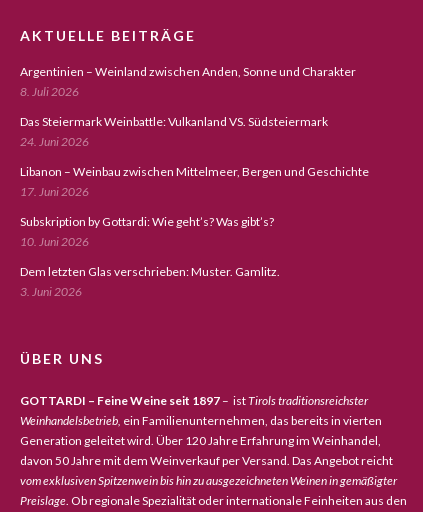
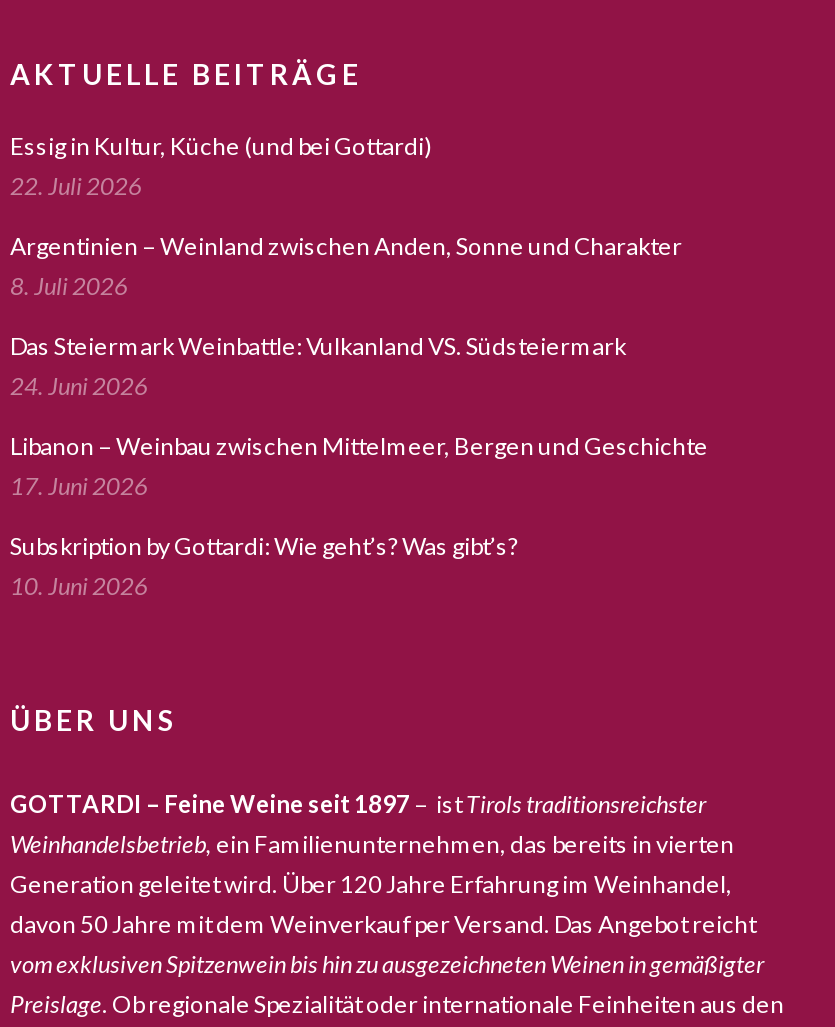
none -> [10,132,432,202] Essig in Kultur, Küche (und bei Gottardi) | 22. Juli 2026
moved [20,64,369,249] -> [10,232,708,602]: Argentinien – Weinland zwischen Anden, Sonne und Charakter | 8. Juli 2026 | Das Steiermark Weinbattle: Vulkanland VS. Südsteiermark | 24. Juni 2026 | Libanon – Weinbau zwischen Mittelmeer, Bergen und Geschichte | 17. Juni 2026 | Subskription by Gottardi: Wie geht’s? Was gibt’s? | 10. Juni 2026
[20,264,280,299] Dem letzten Glas verschrieben: Muster. Gamlitz. | 3. Juni 2026 -> none

